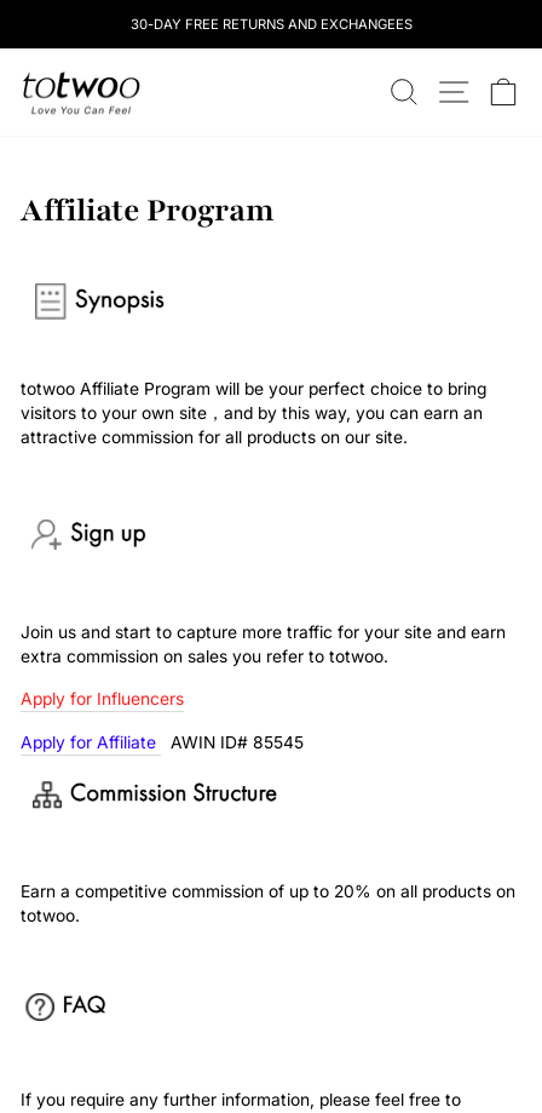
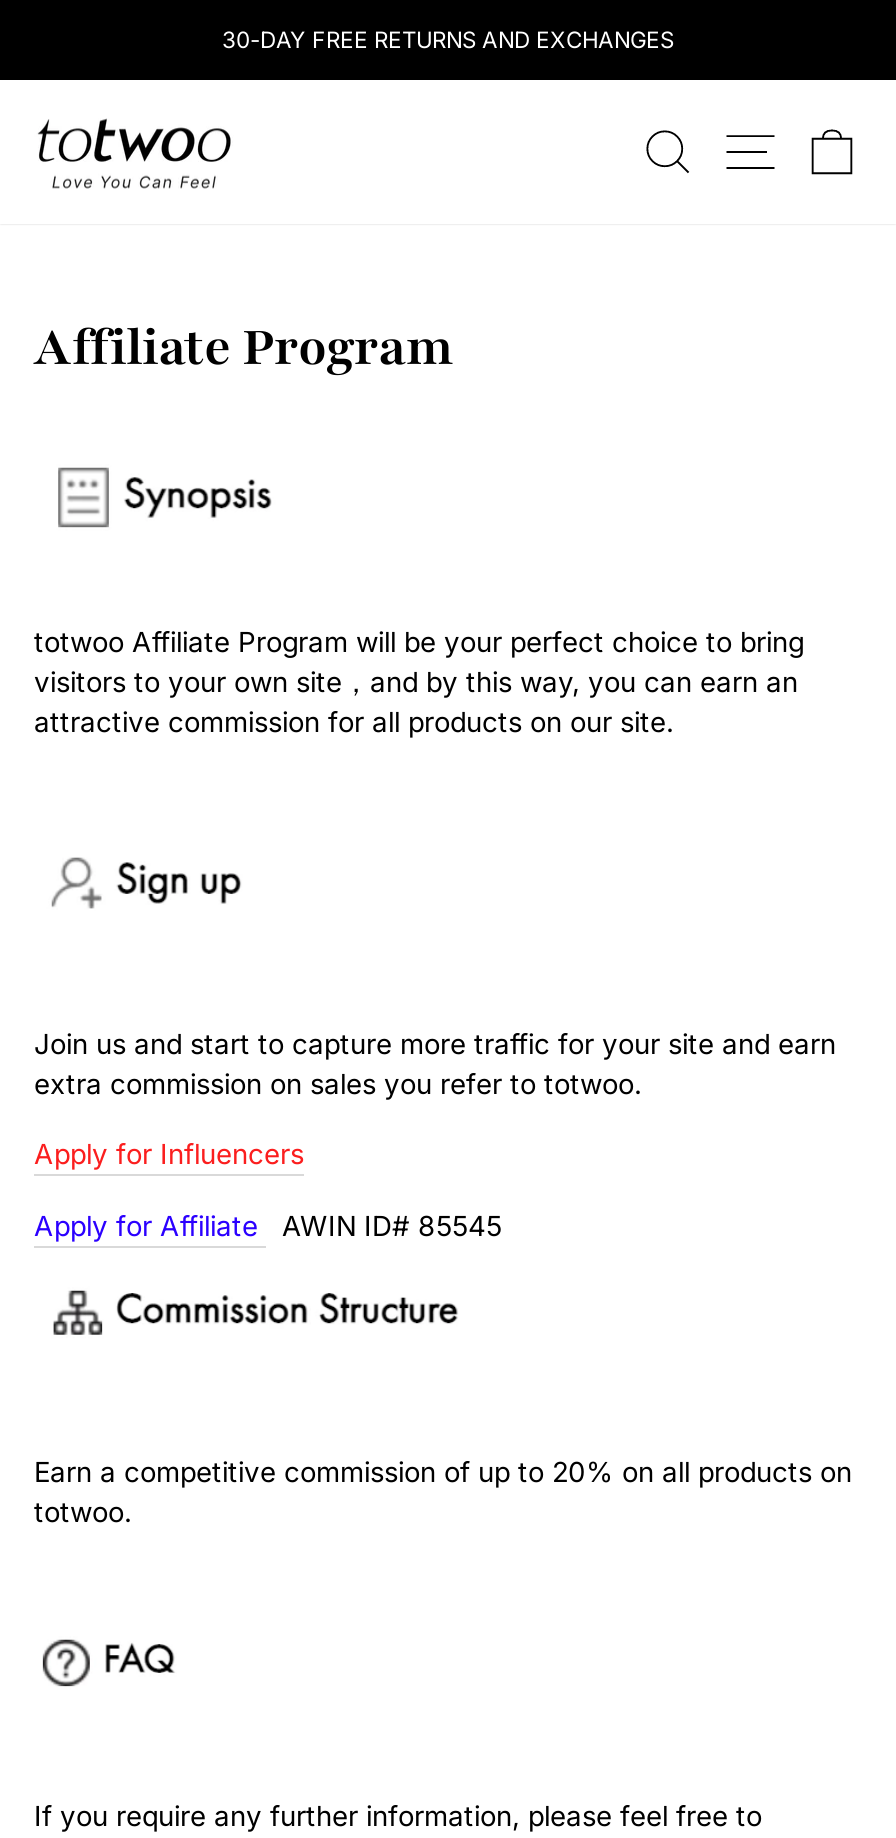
[130,16,412,33] 30-DAY FREE RETURNS AND EXCHANGEES -> [222,26,674,54] 30-DAY FREE RETURNS AND EXCHANGES

